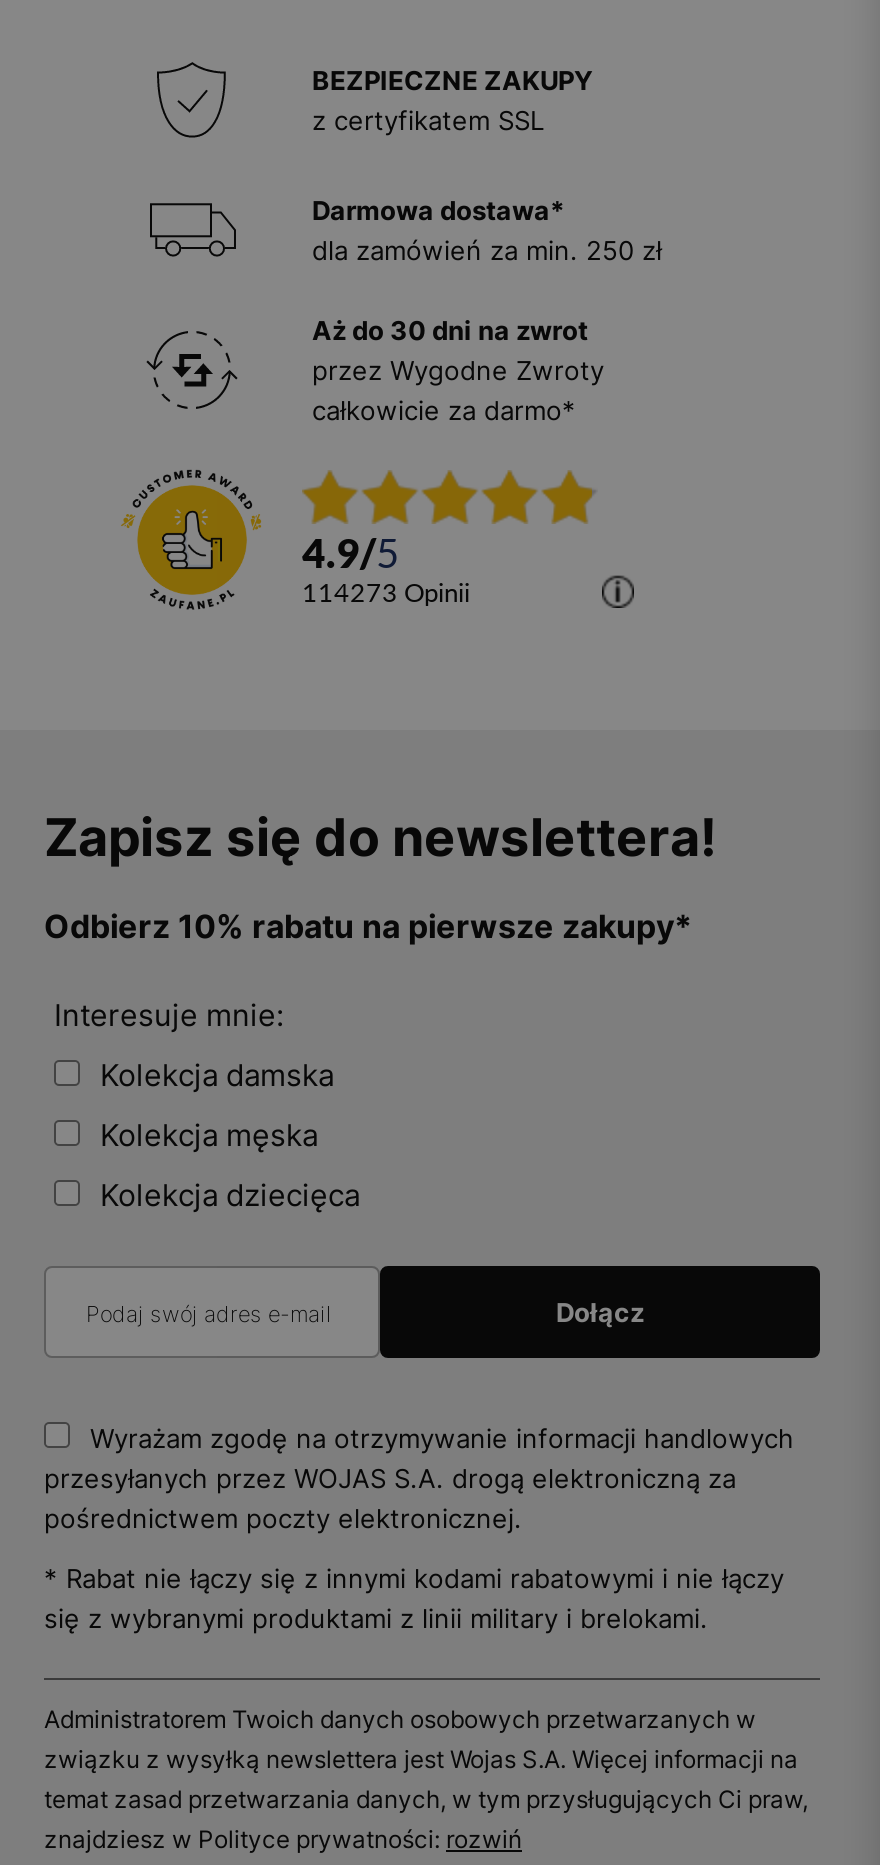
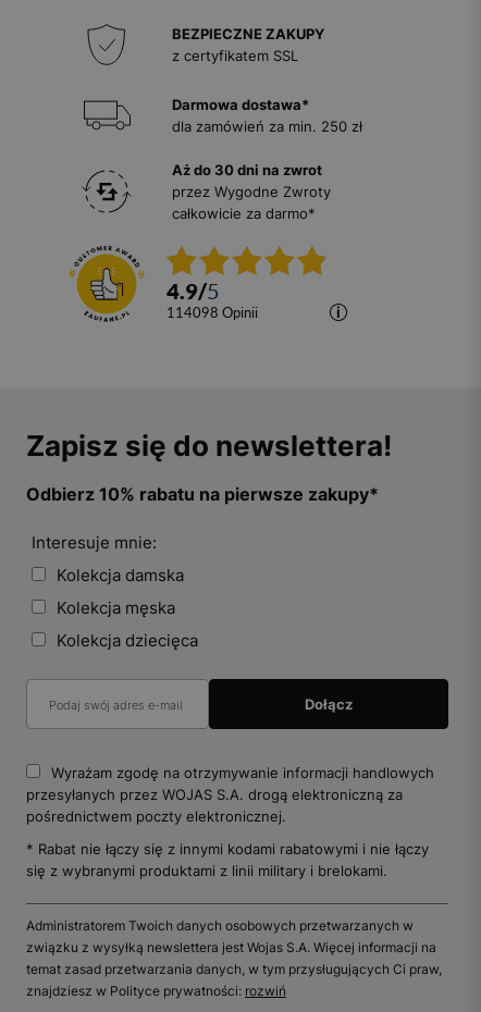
[302,577,470,609] 114273 opinii -> [166,304,258,322] 114098 opinii

